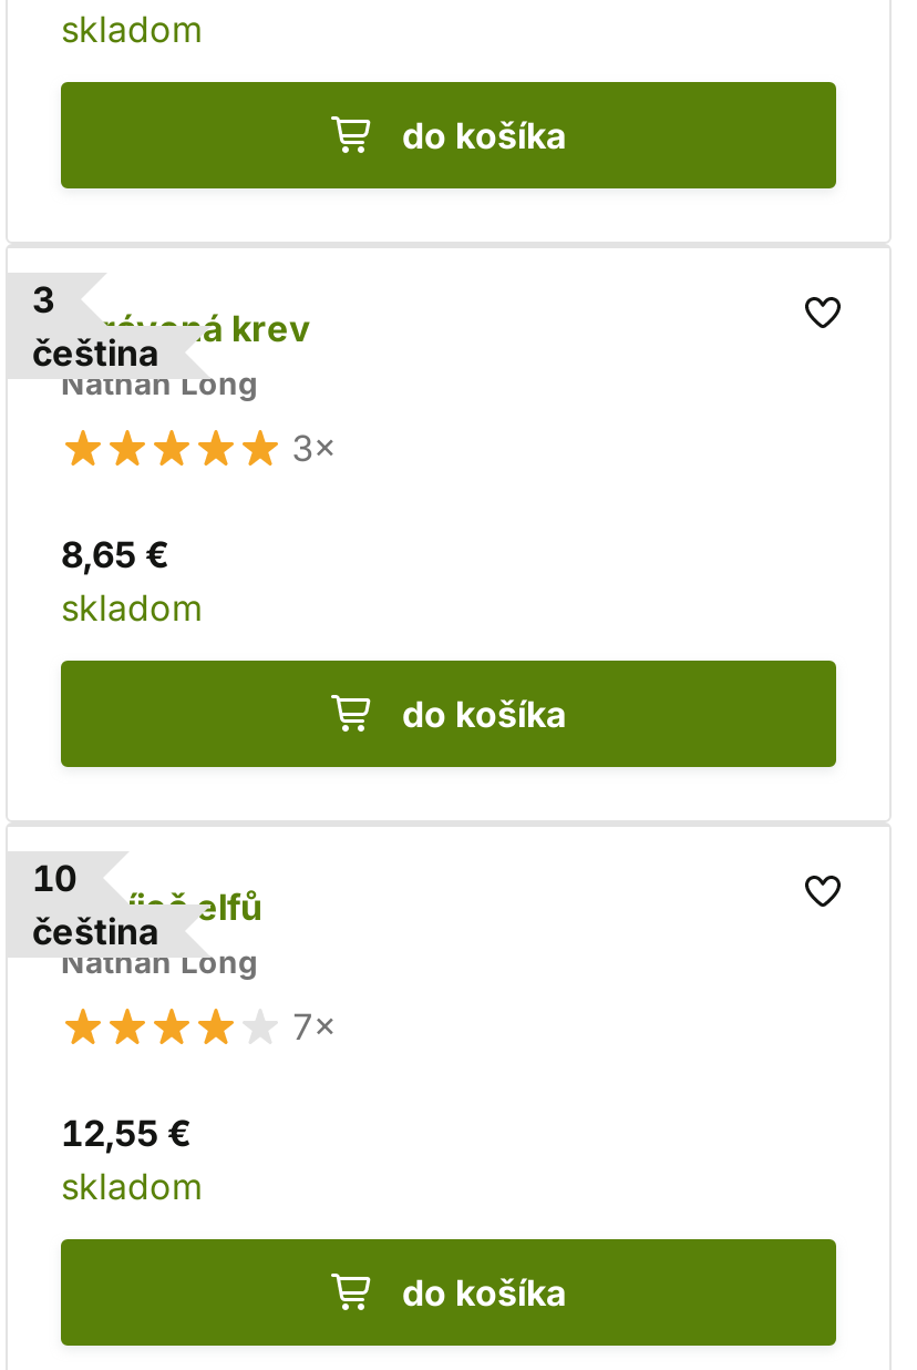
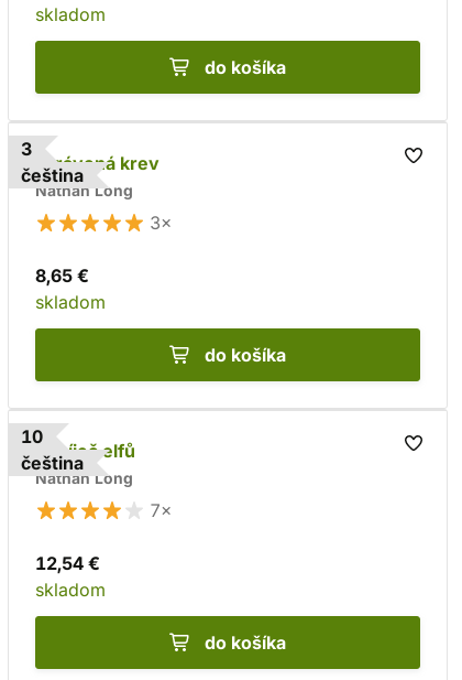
[61,1111,192,1155] 12,55 € -> [35,552,100,574] 12,54 €

